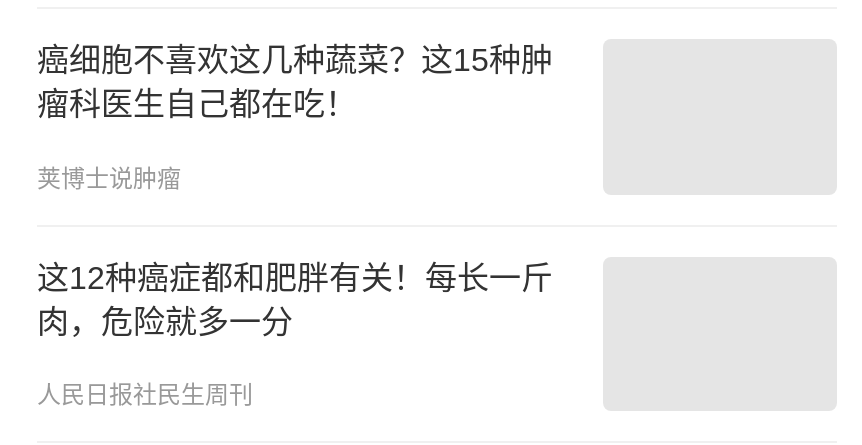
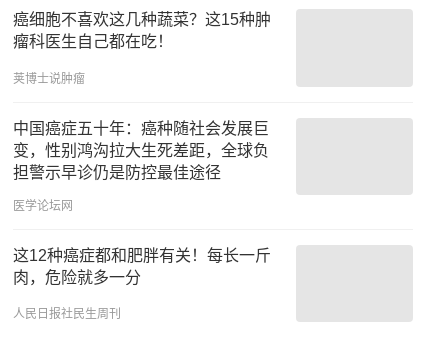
none -> [13,120,269,213] 中国癌症五十年：癌种随社会发展巨 | 变，性别鸿沟拉大生死差距，全球负 | 担警示早诊仍是防控最佳途径 | 医学论坛网

